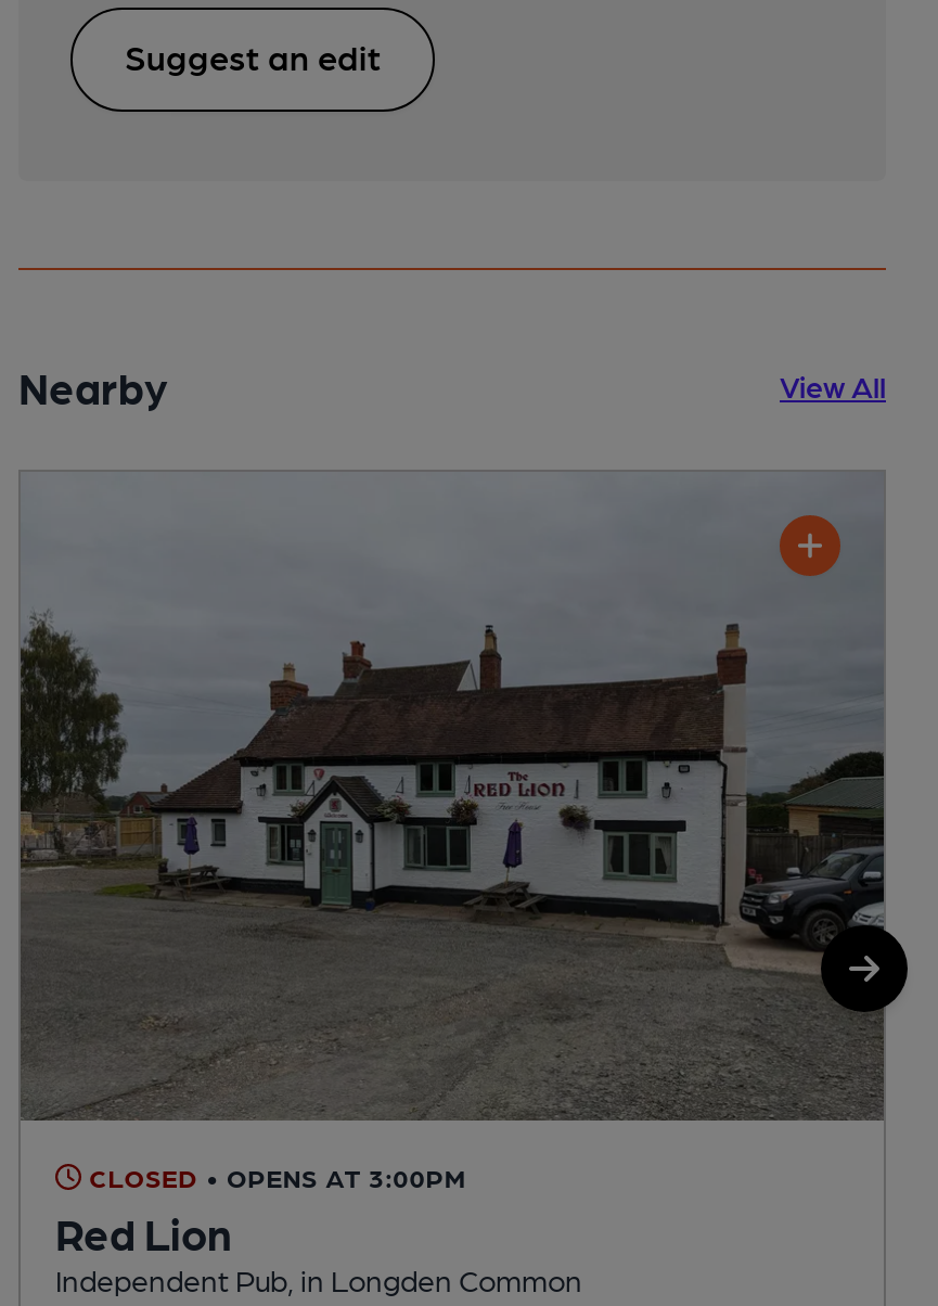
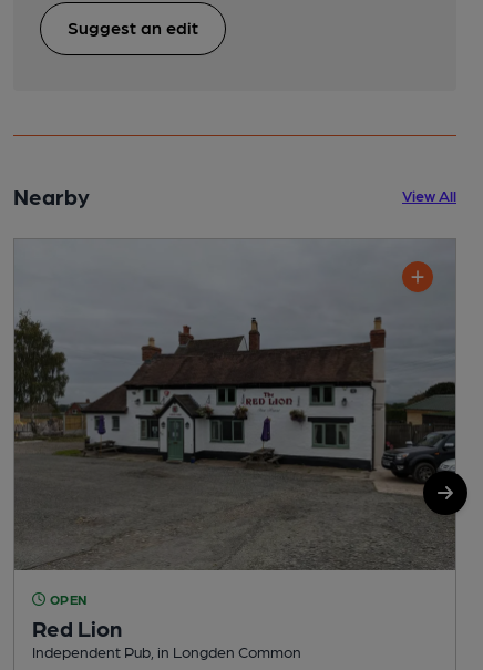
[81,1161,467,1191] CLOSED • OPENS AT 3:00PM -> [45,591,88,606] OPEN

